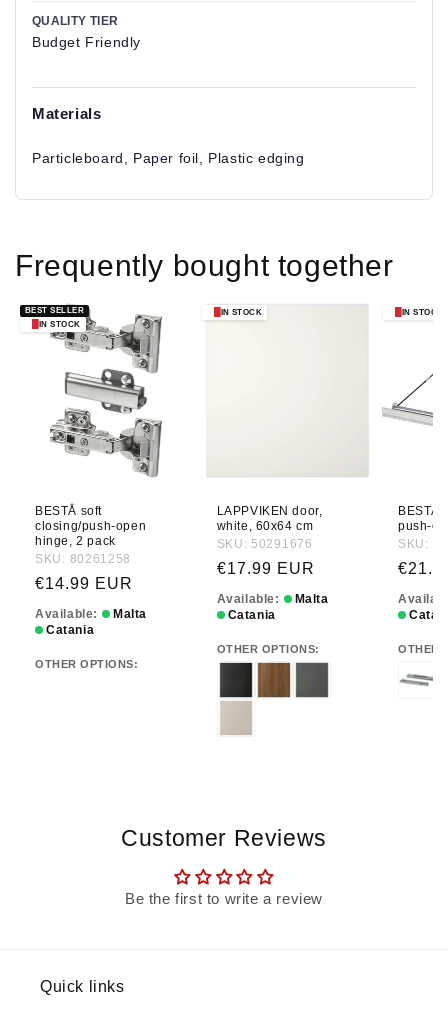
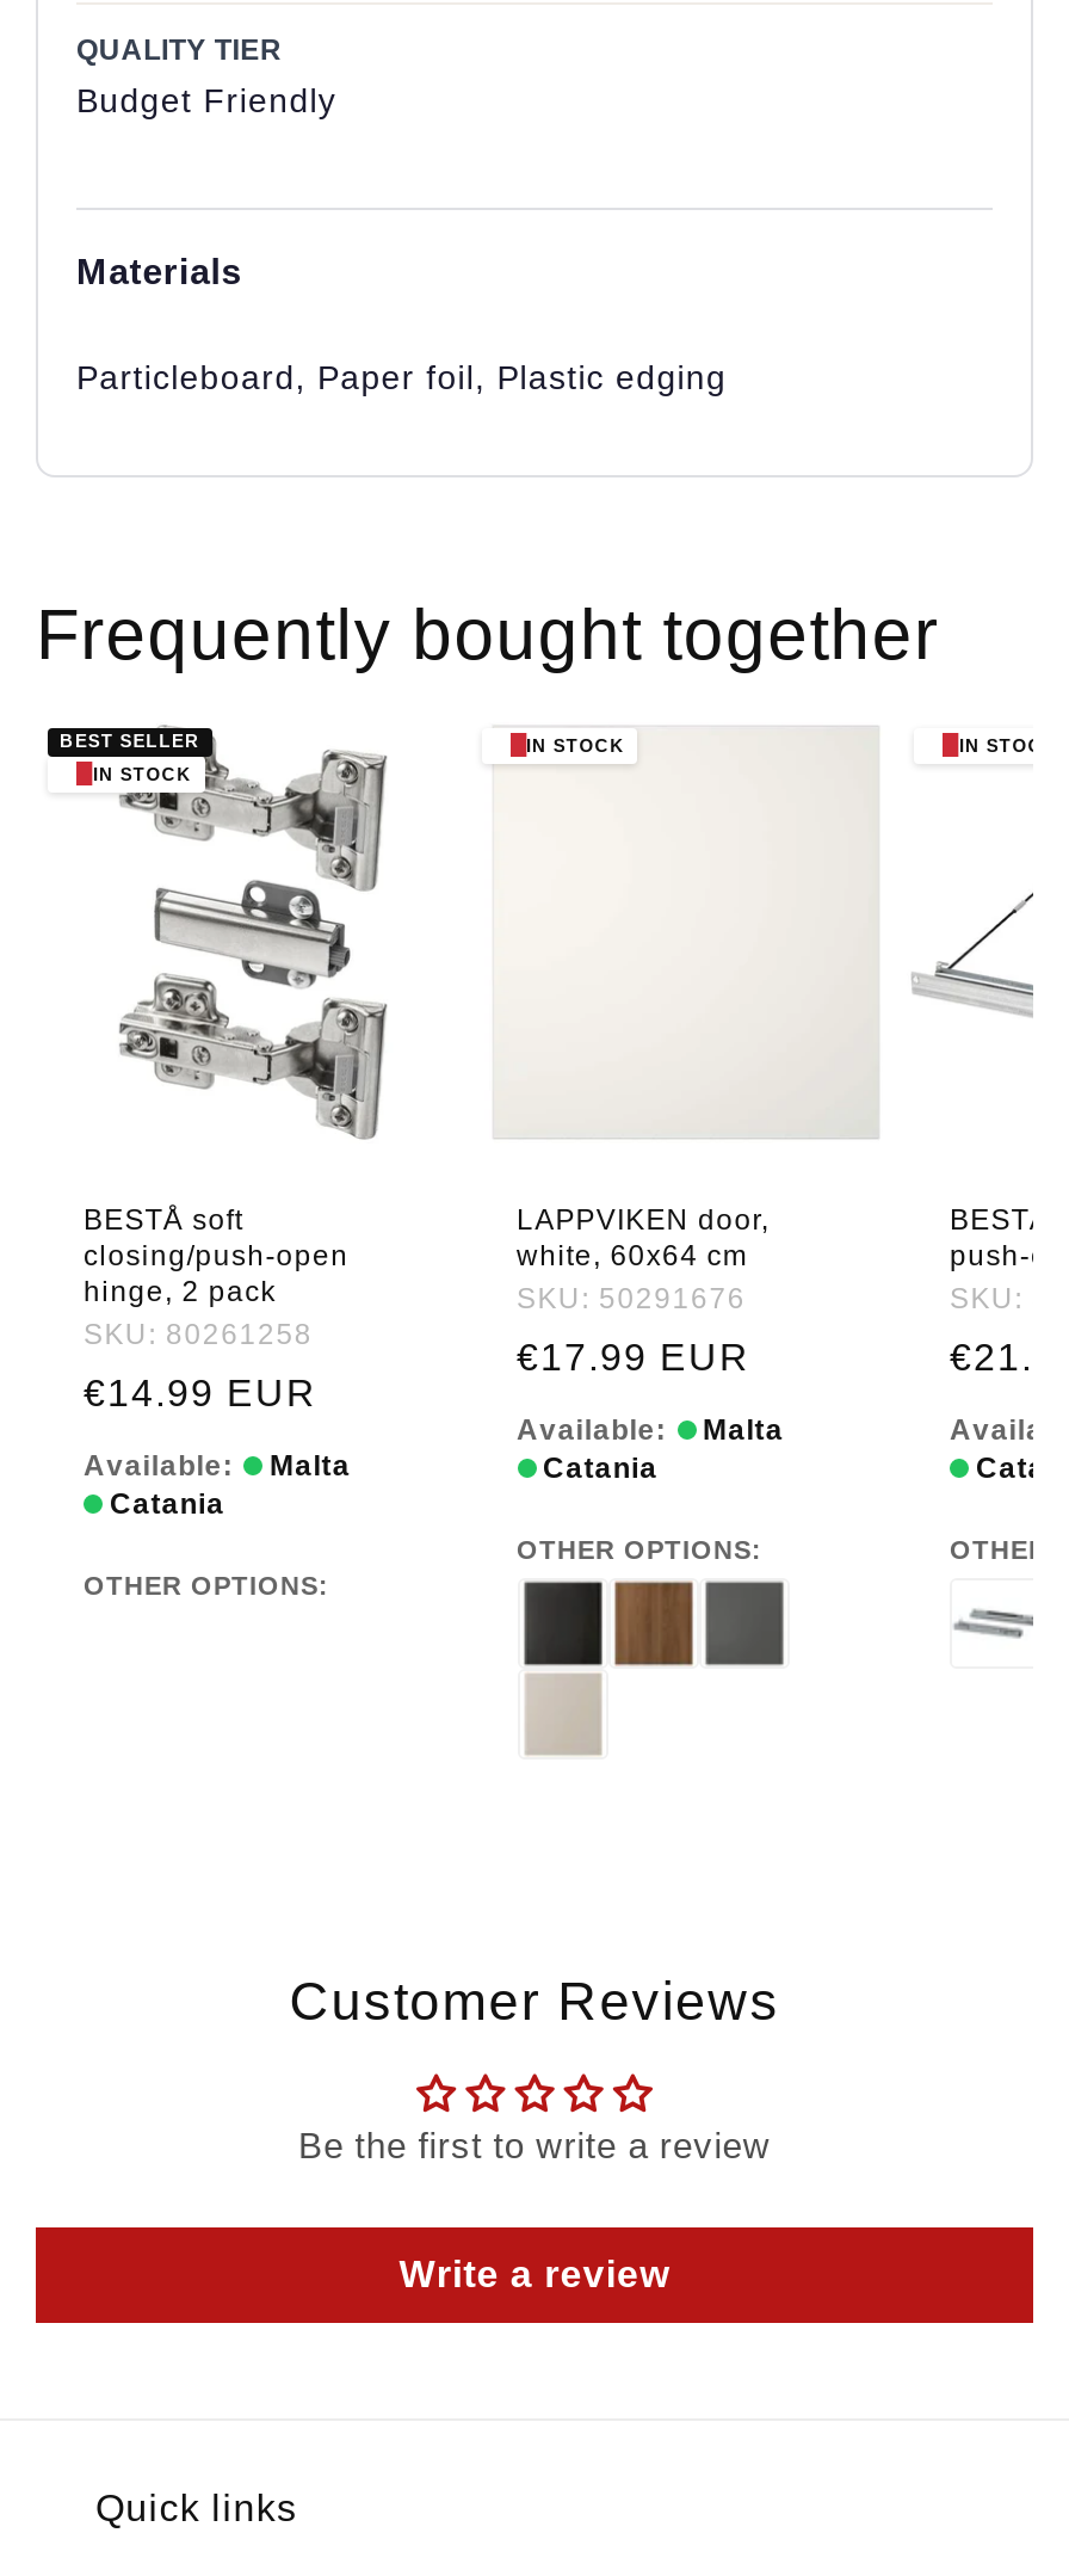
none -> [399,2254,670,2295] Write a review

